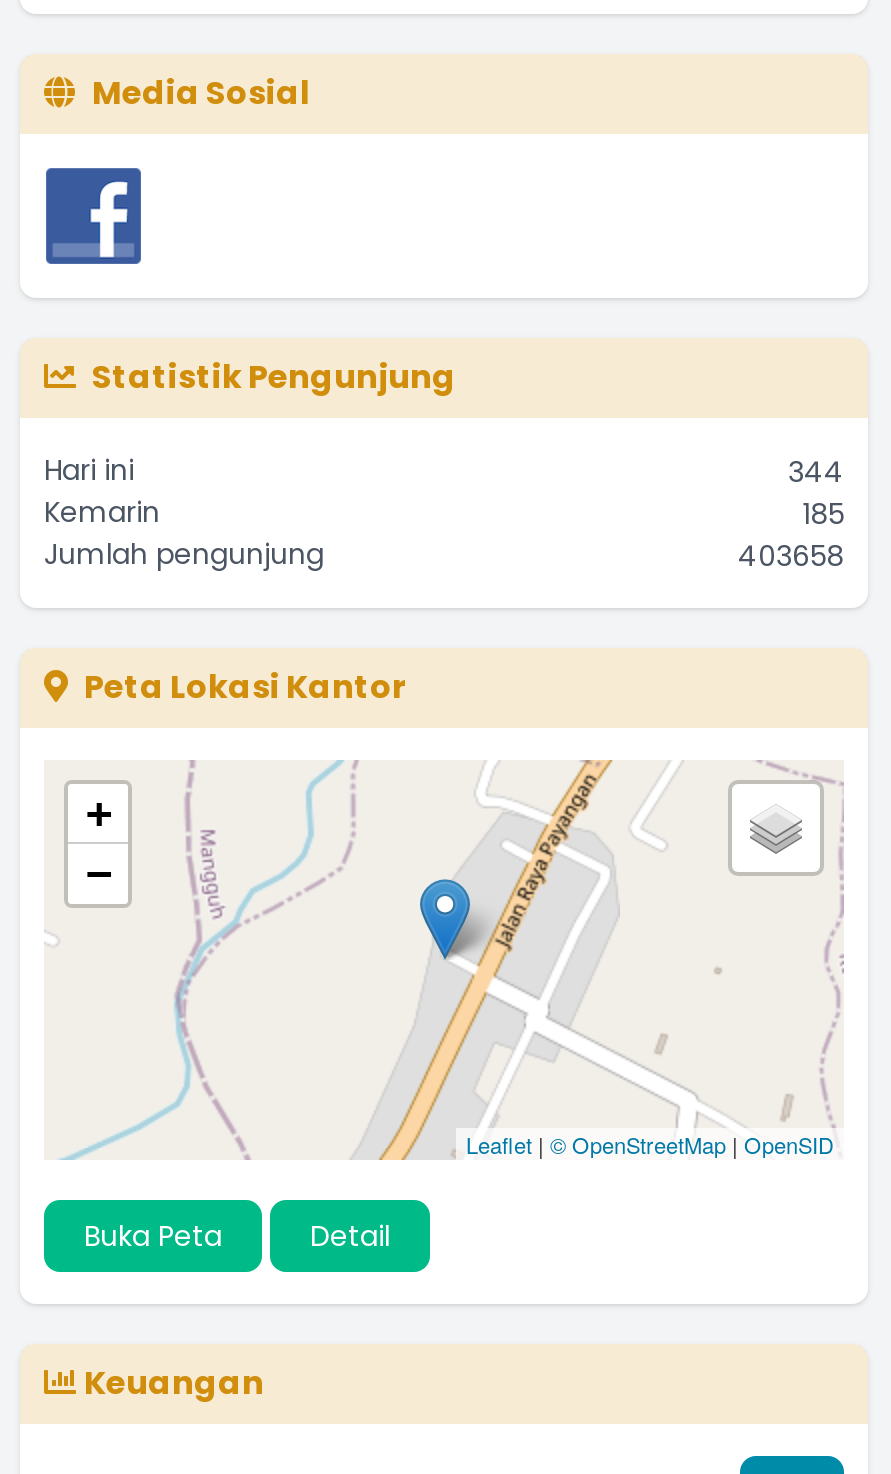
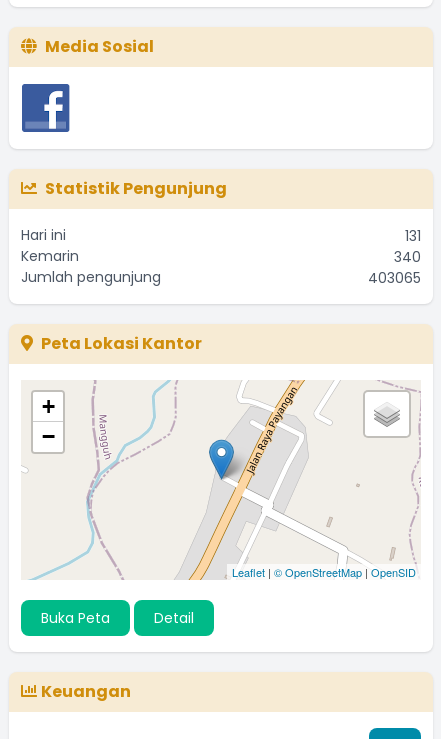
[788,452,844,492] 344 -> [405,226,421,246] 131
[802,494,844,534] 185 -> [394,247,421,267] 340
[738,536,844,576] 403658 -> [368,268,421,288] 403065

